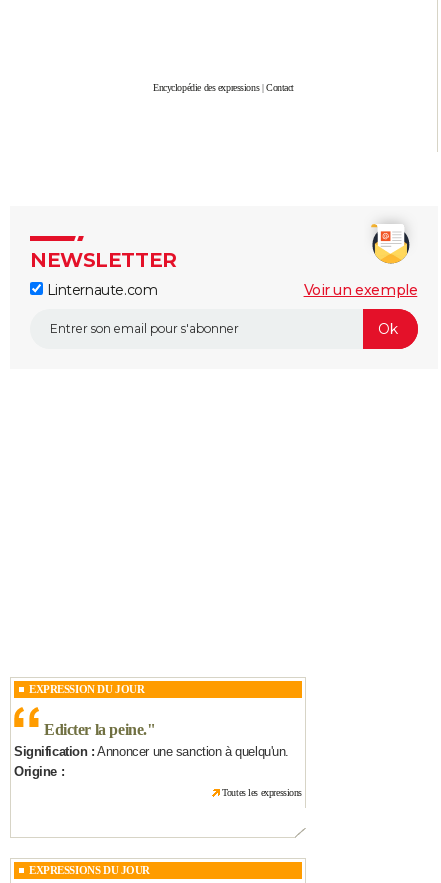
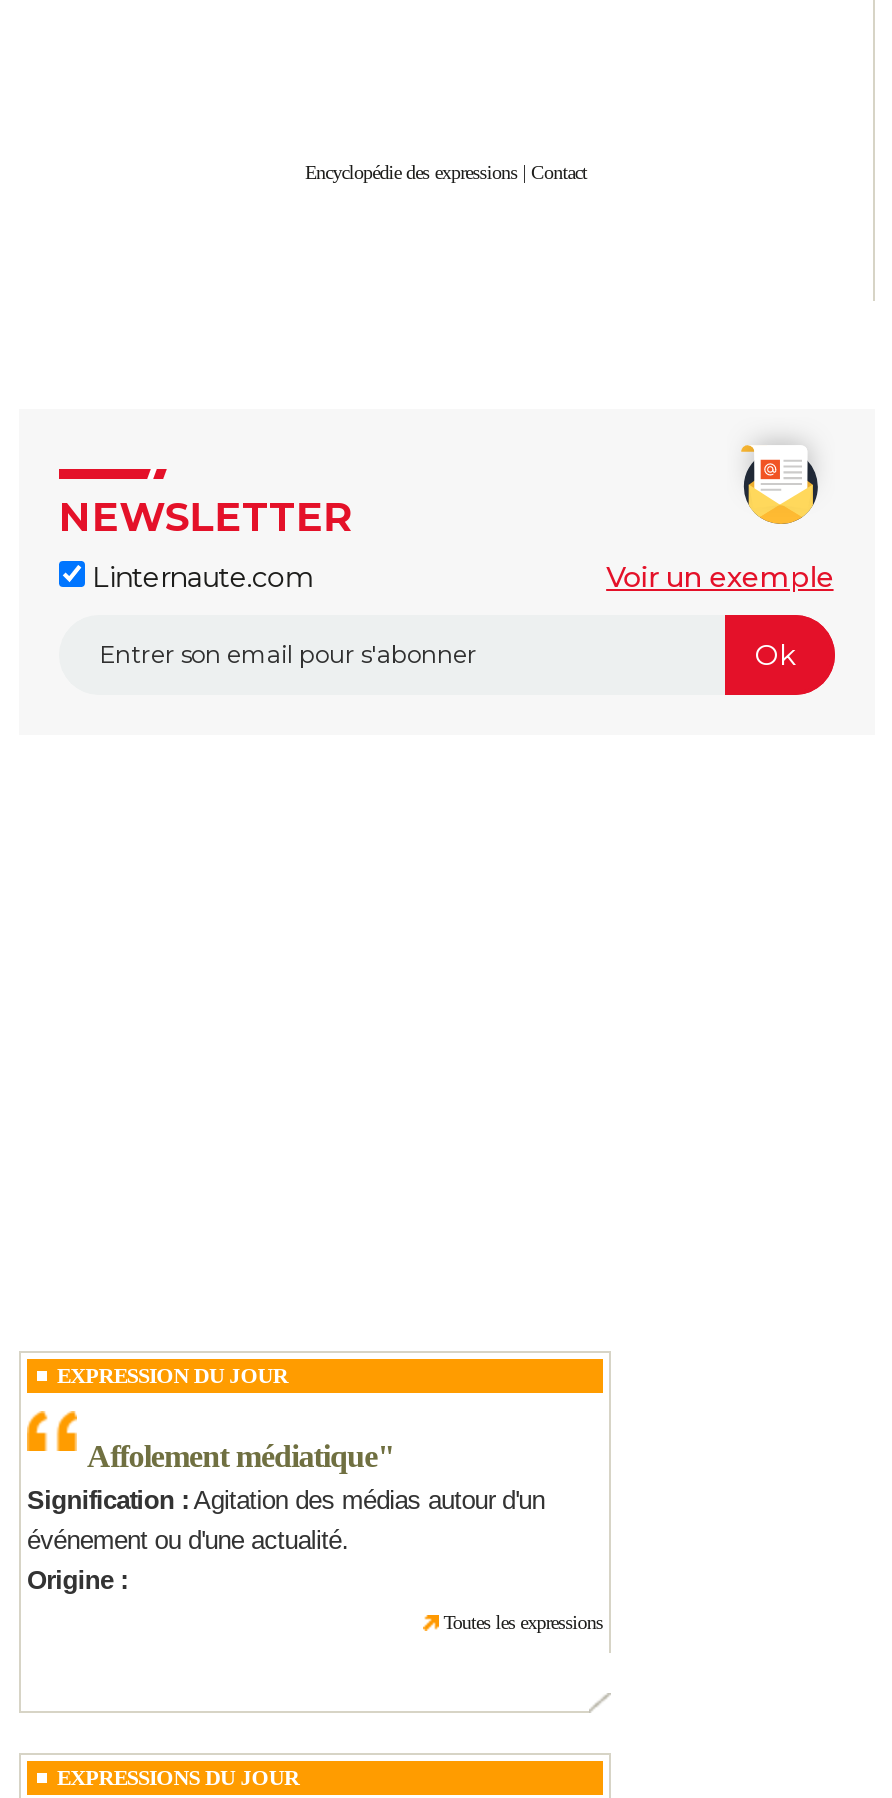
[14,721,289,759] Edicter la peine. " | Signification : Annoncer une sanction à quelqu'un. -> [27,1439,545,1555] Affolement médiatique" | Signification : Agitation des médias autour d'un | événement ou d'une actualité.

